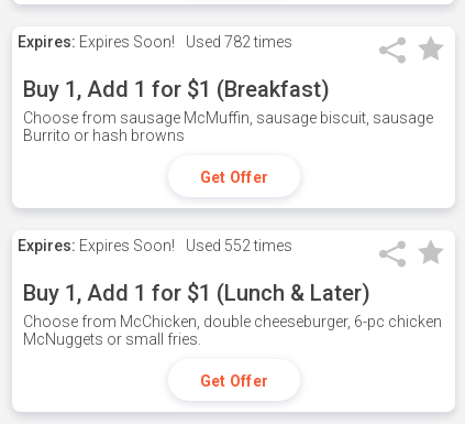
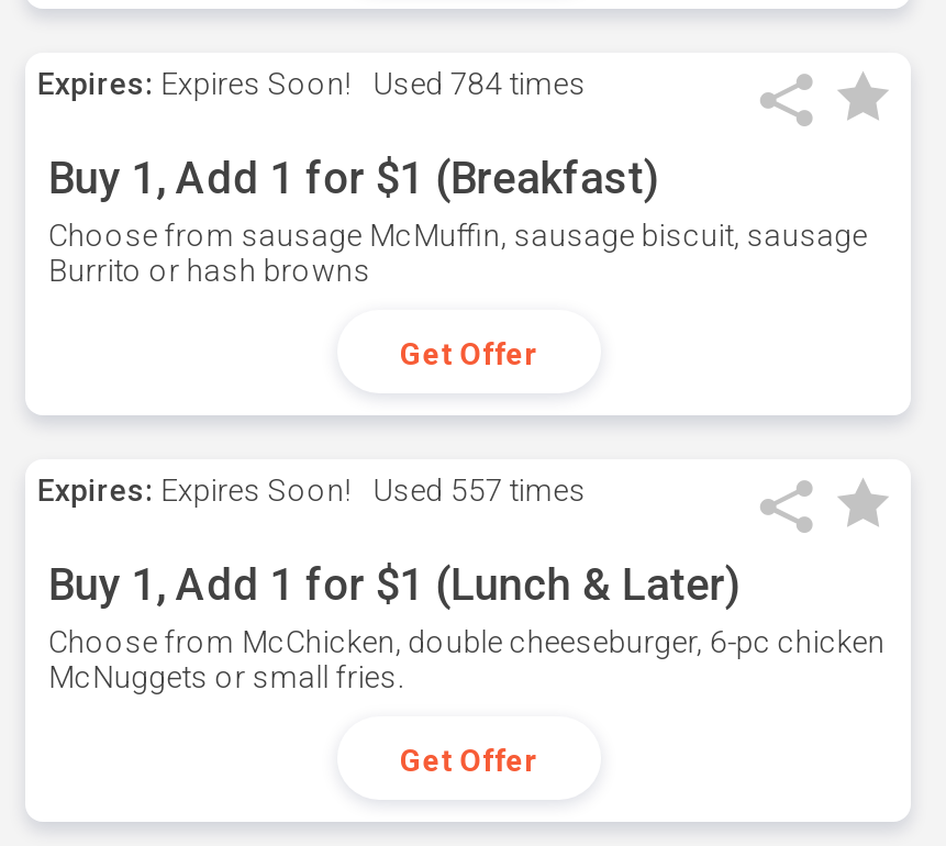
[18,33,293,51] Expires: Expires Soon! Used 782 times -> [37,66,586,101] Expires: Expires Soon! Used 784 times
[18,237,293,254] Expires: Expires Soon! Used 552 times -> [37,472,586,508] Expires: Expires Soon! Used 557 times

